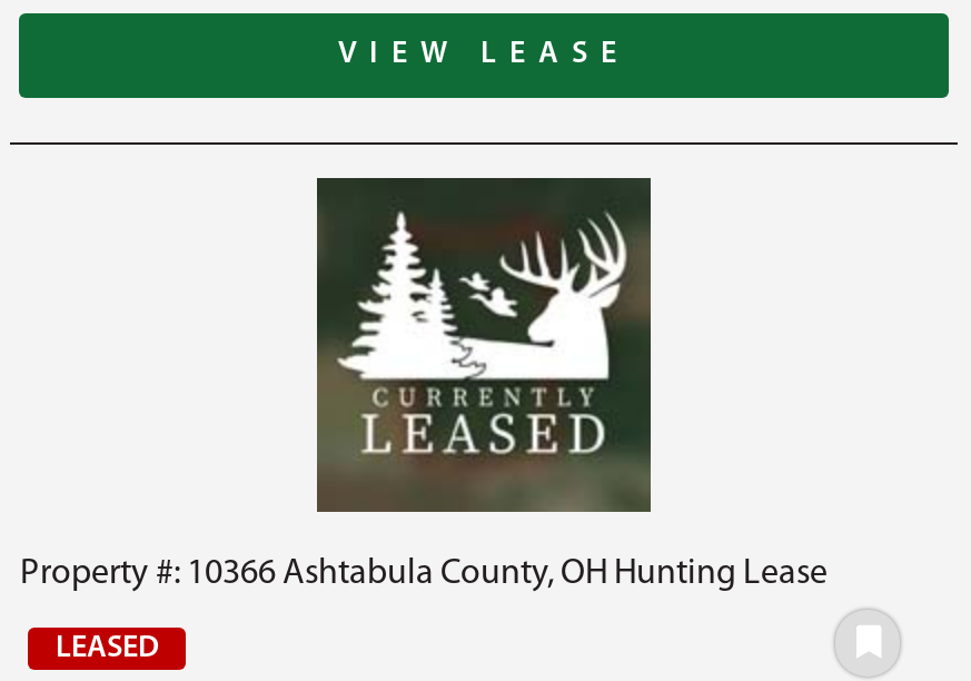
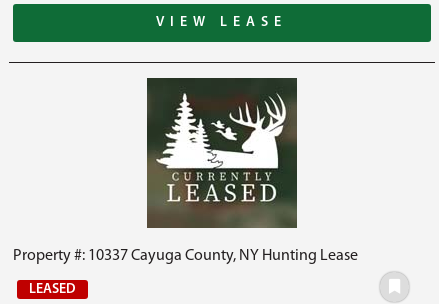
[20,556,828,591] Property #: 10366 Ashtabula County, OH Hunting Lease -> [13,248,358,264] Property #: 10337 Cayuga County, NY Hunting Lease

